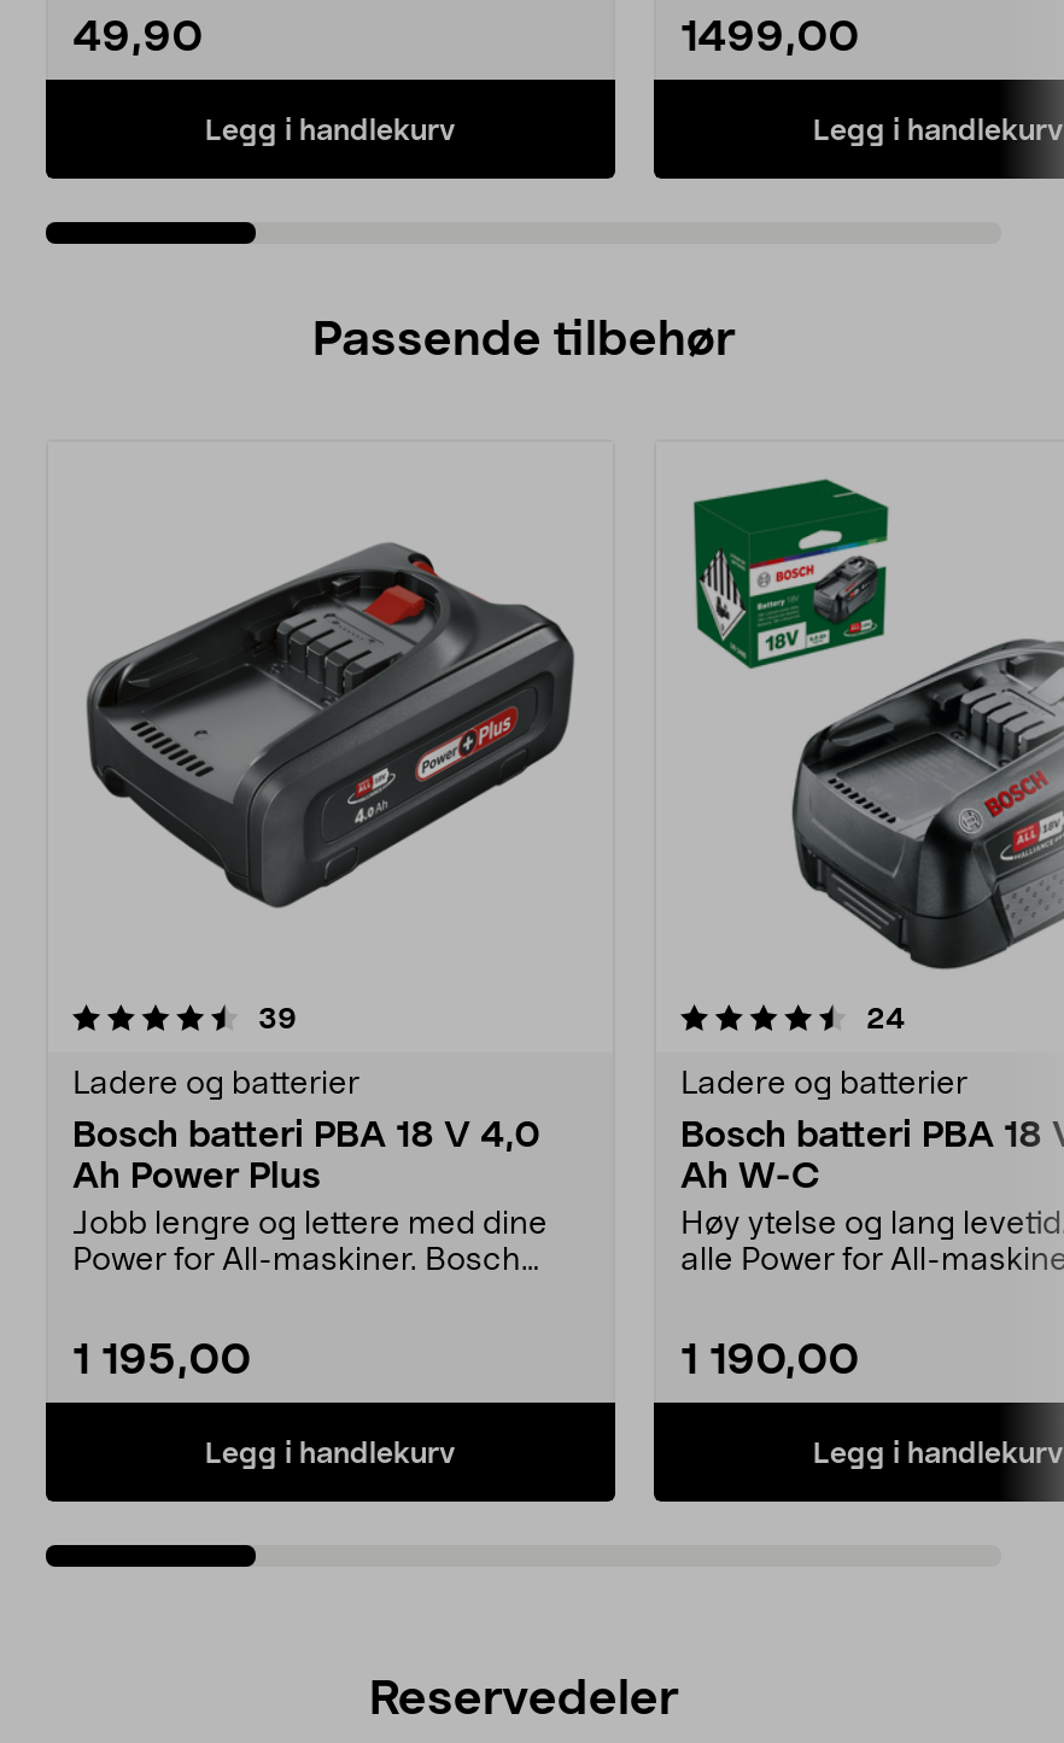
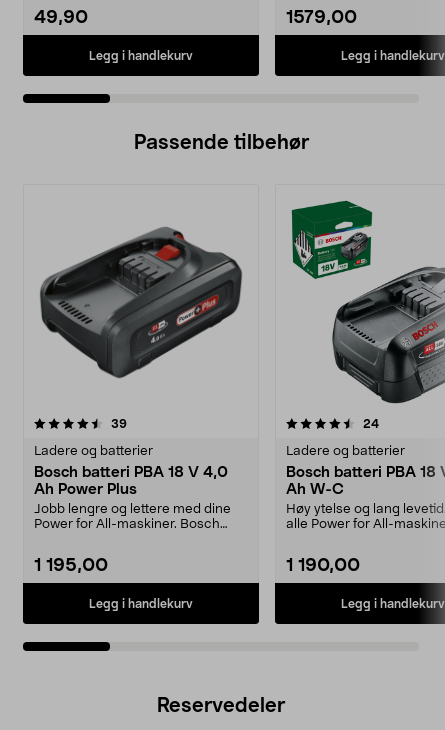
[680,17,859,61] 1499,00 -> [286,9,357,27] 1579,00

